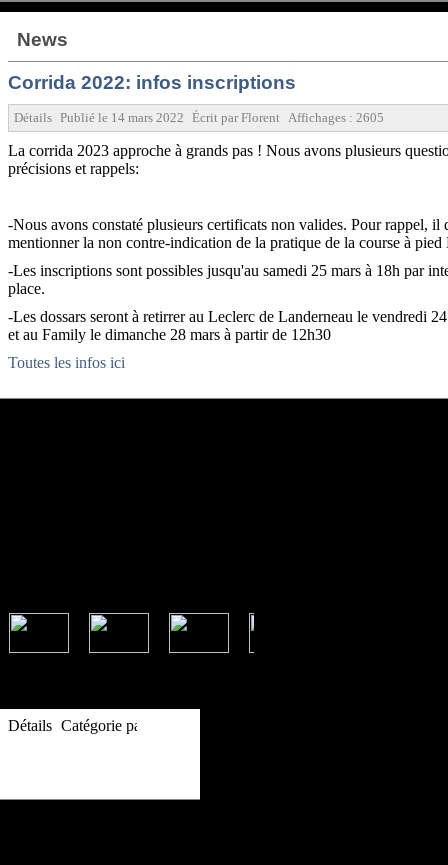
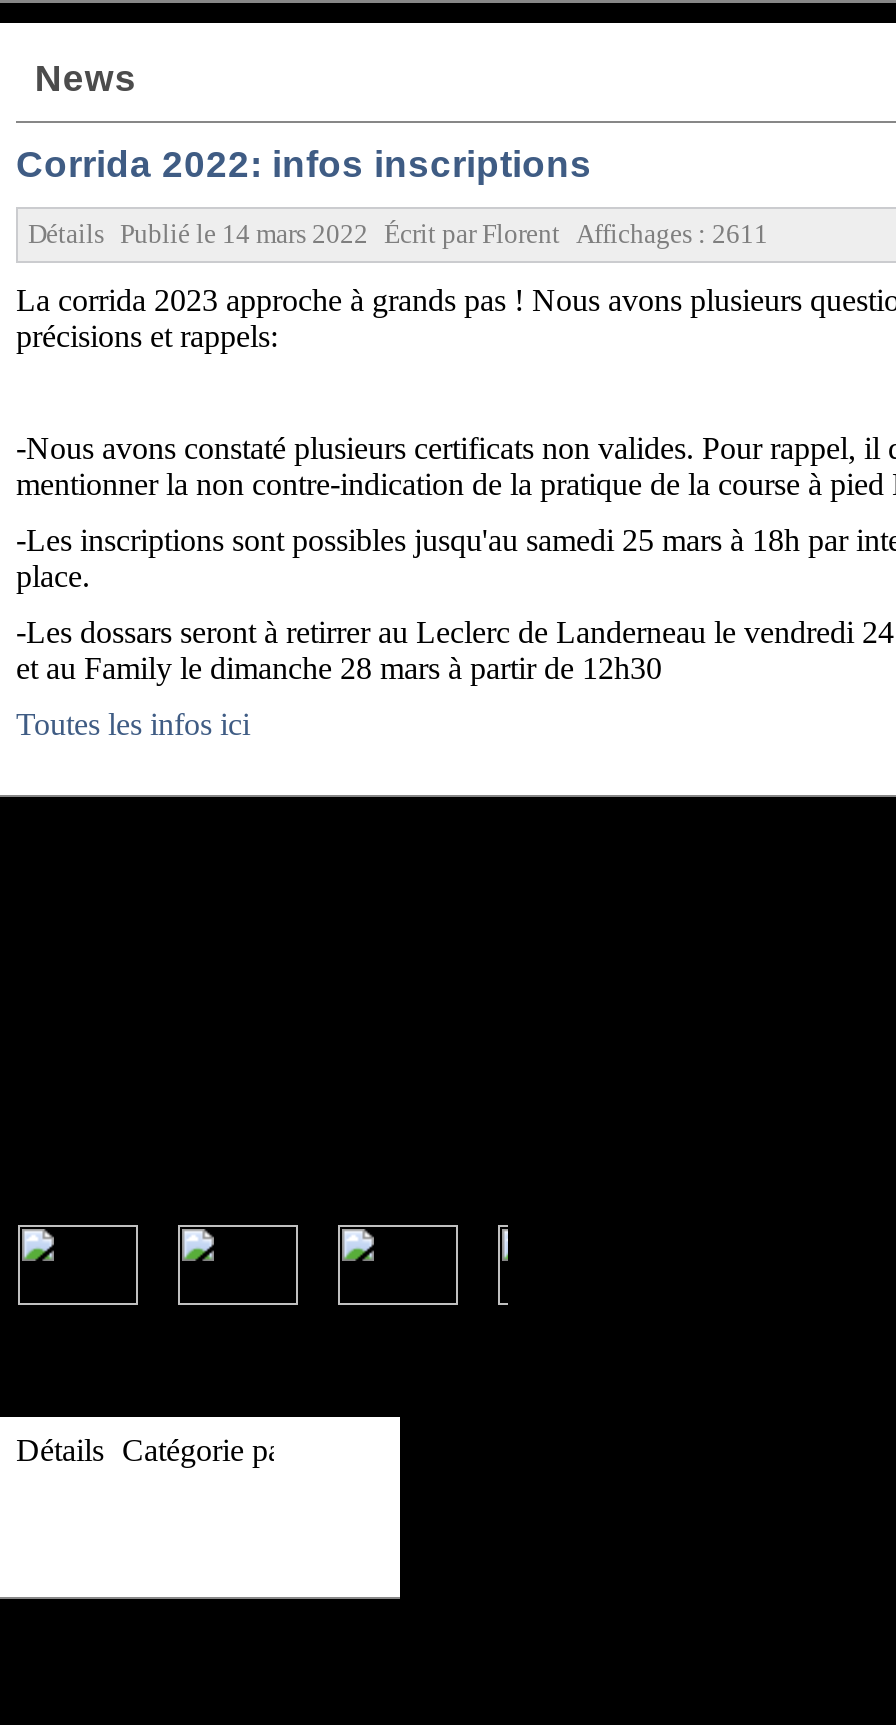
[14,110,384,125] Détails Publié le 14 mars 2022 Écrit par Florent Affichages : 2605 -> [28,218,768,248] Détails Publié le 14 mars 2022 Écrit par Florent Affichages : 2611

